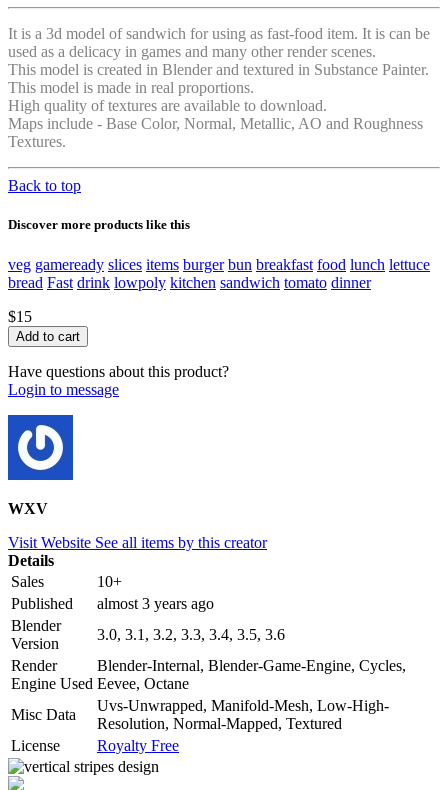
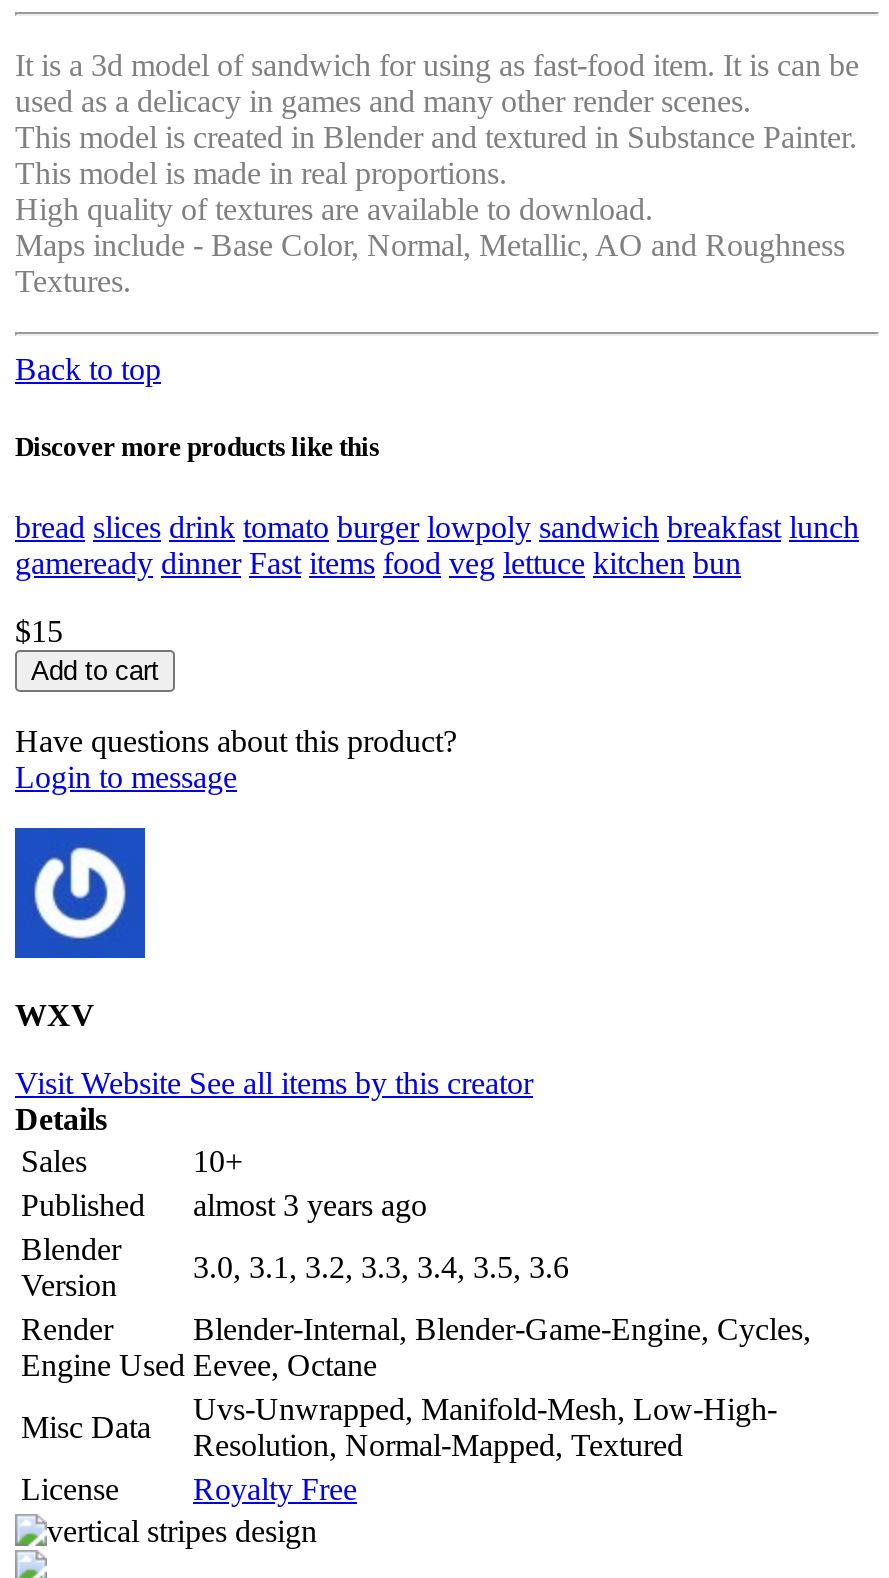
[8,256,430,291] veg gameready slices items burger bun breakfast food lunch lettuce | bread Fast drink lowpoly kitchen sandwich tomato dinner -> [15,509,859,579] bread slices drink tomato burger lowpoly sandwich breakfast lunch | gameready dinner Fast items food veg lettuce kitchen bun

